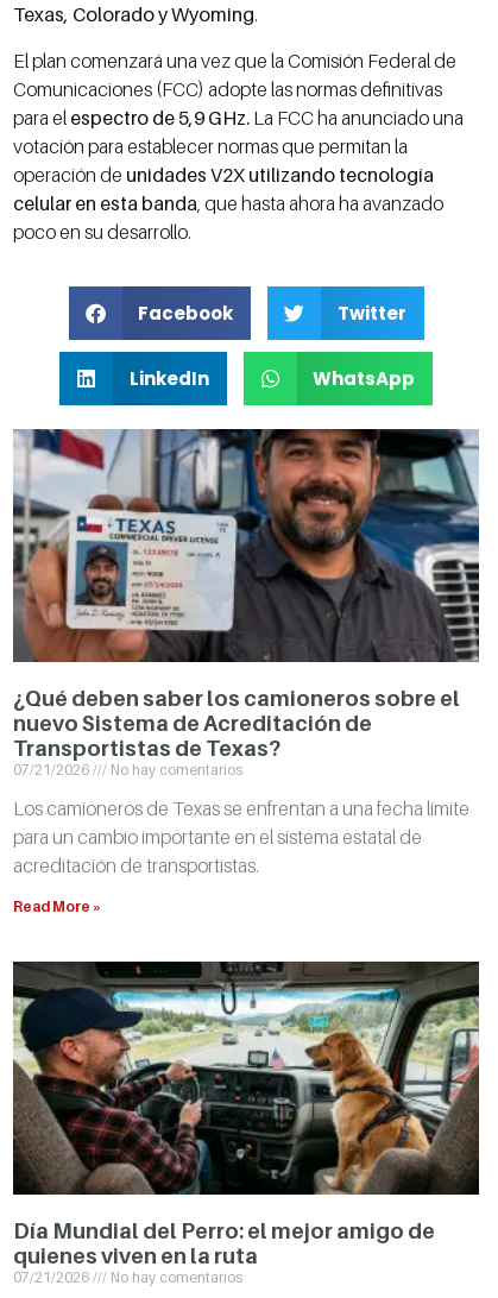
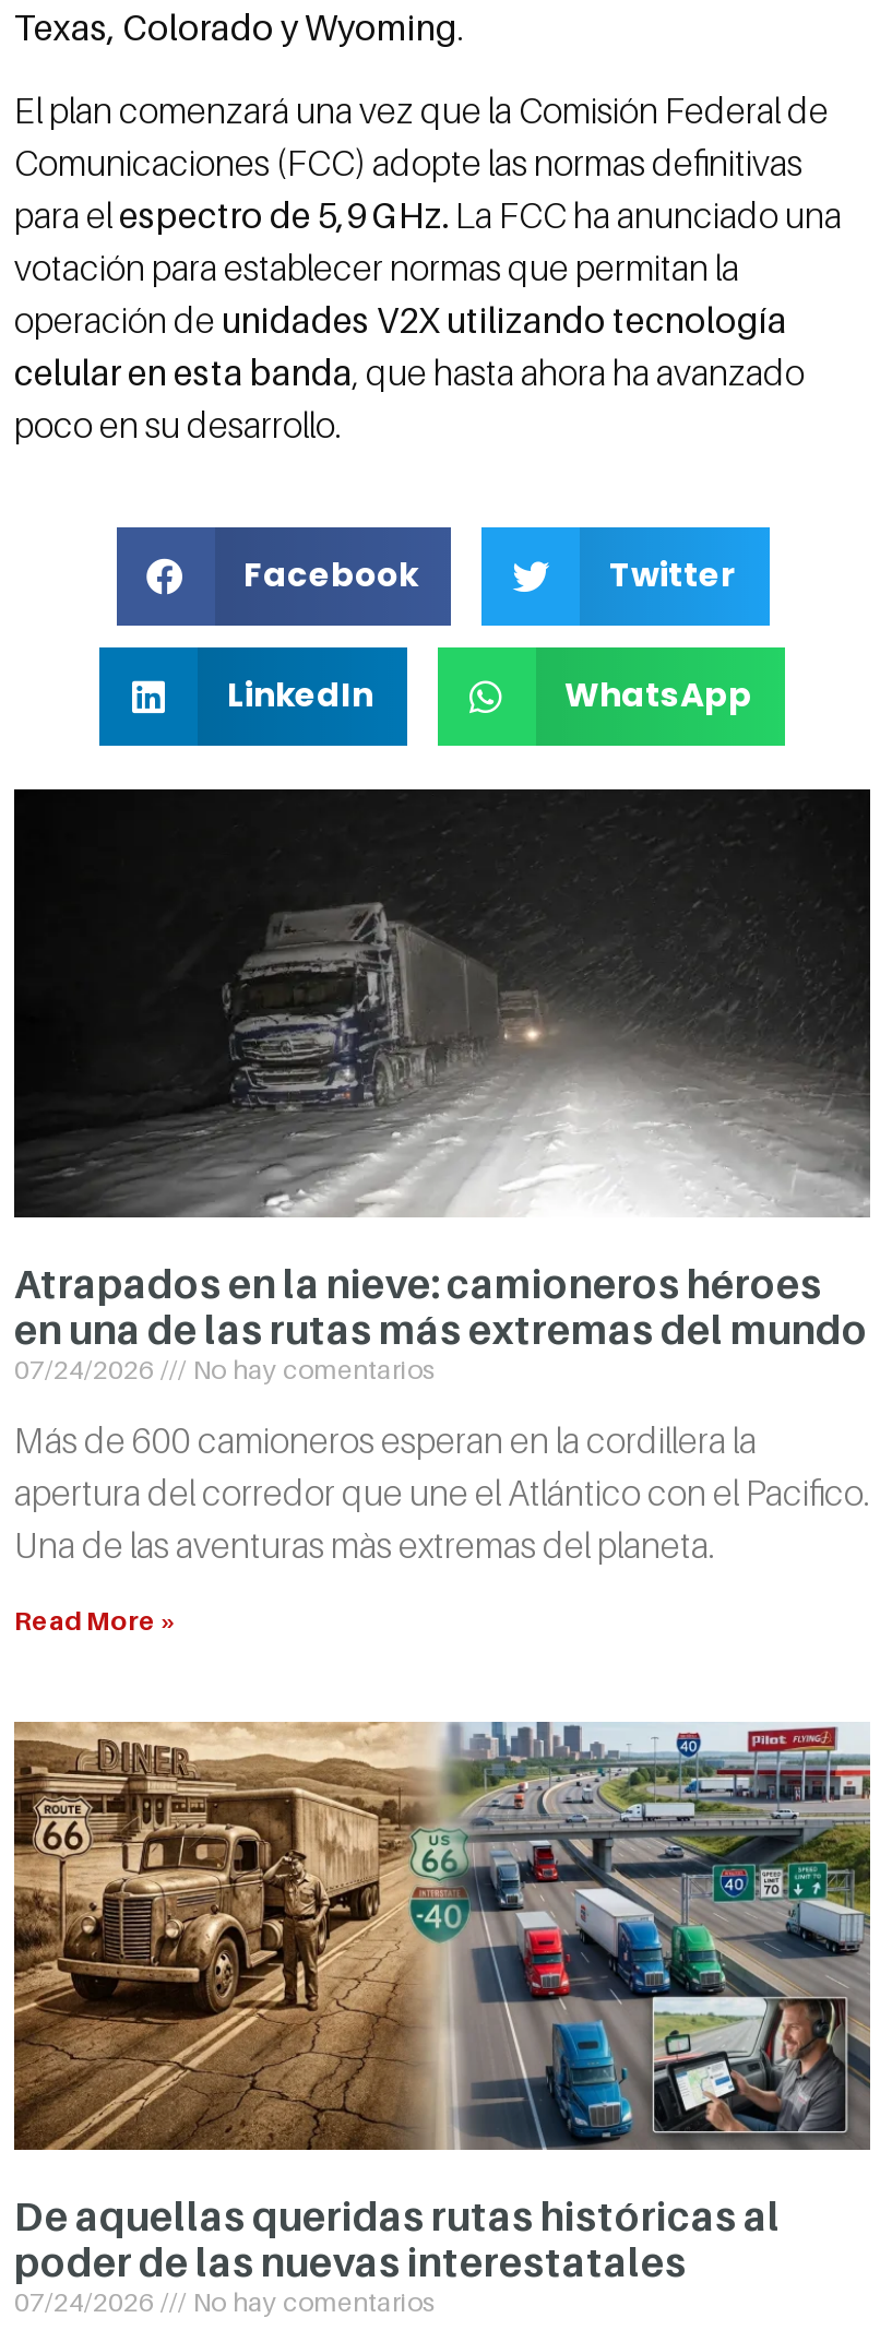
[12,428,480,779] [image] | ¿Qué deben saber los camioneros sobre el | nuevo Sistema de Acreditación de | Transportistas de Texas? | 07/21/2026 -> [12,786,872,1385] [image] | Atrapados en la nieve: camioneros héroes | en una de las rutas más extremas del mundo | 07/24/2026
[13,797,469,877] Los camioneros de Texas se enfrentan a una fecha límite | para un cambio importante en el sistema estatal de | acreditación de transportistas. -> [14,1418,870,1566] Más de 600 camioneros esperan en la cordillera la | apertura del corredor que une el Atlántico con el Pacifico. | Una de las aventuras màs extremas del planeta.
[12,960,480,1286] [image] | Día Mundial del Perro: el mejor amigo de | quienes viven en la ruta | 07/21/2026 -> [12,1721,872,2317] [image] | De aquellas queridas rutas históricas al | poder de las nuevas interestatales | 07/24/2026

